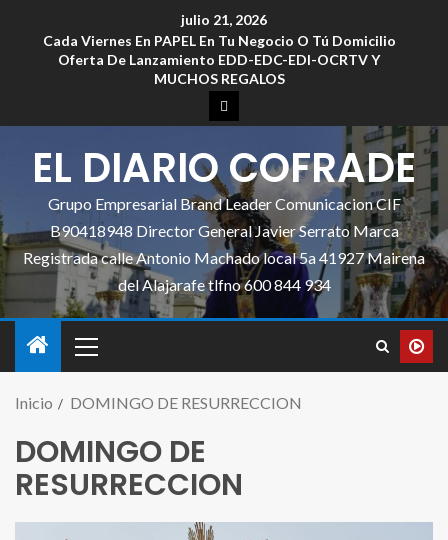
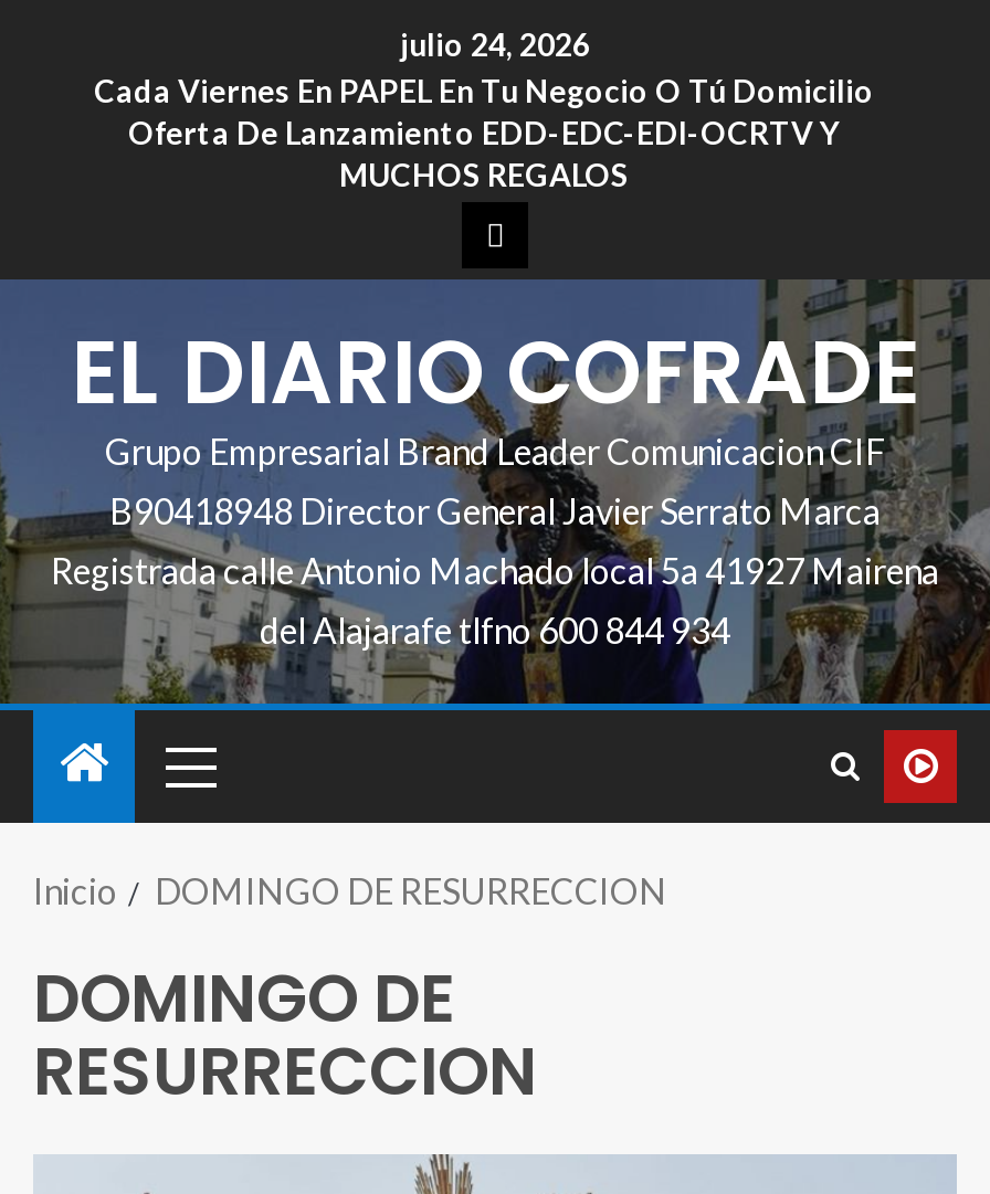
[181,11,267,28] julio 21, 2026 -> [400,26,590,64] julio 24, 2026

